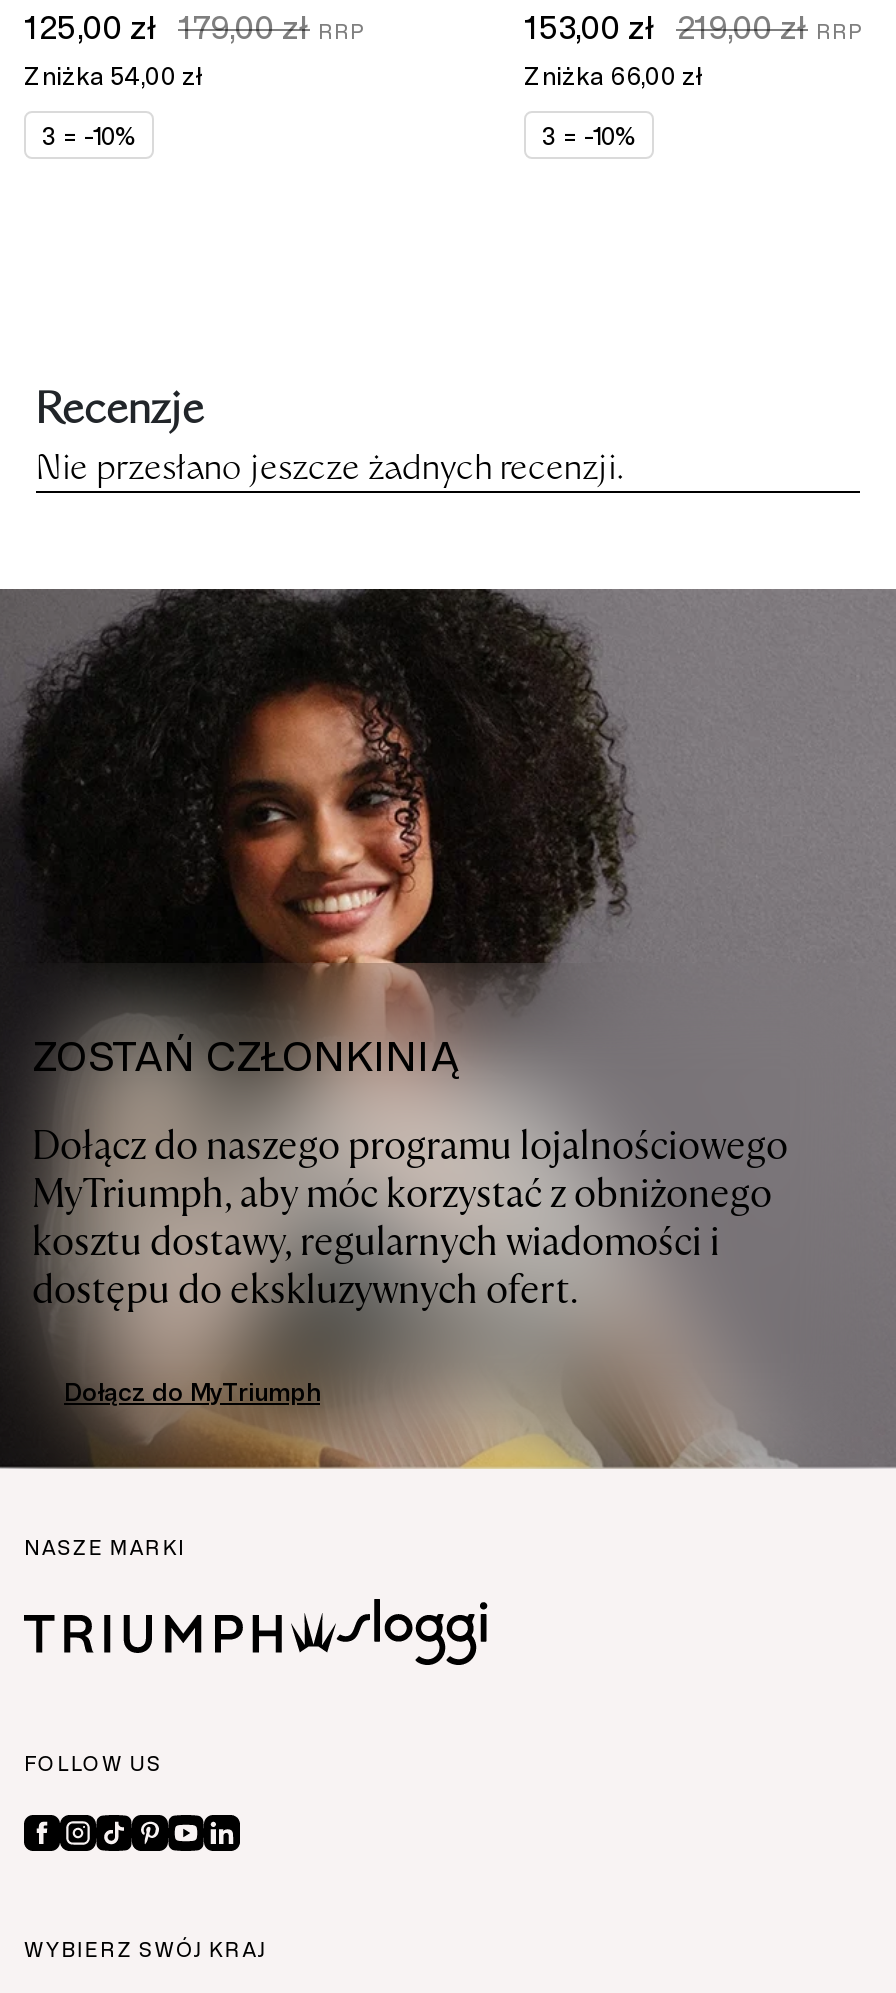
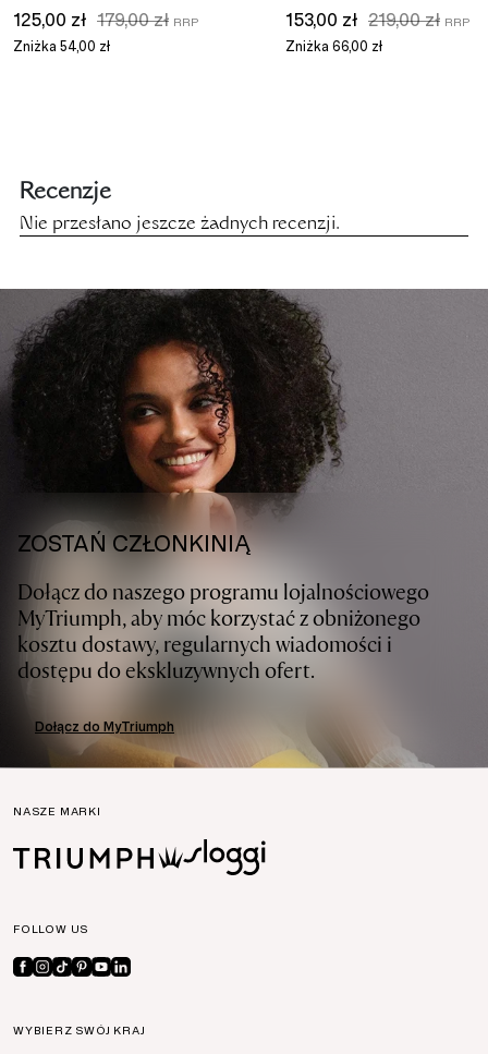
[42,122,136,150] 3 = -10% -> none
[542,122,636,150] 3 = -10% -> none

